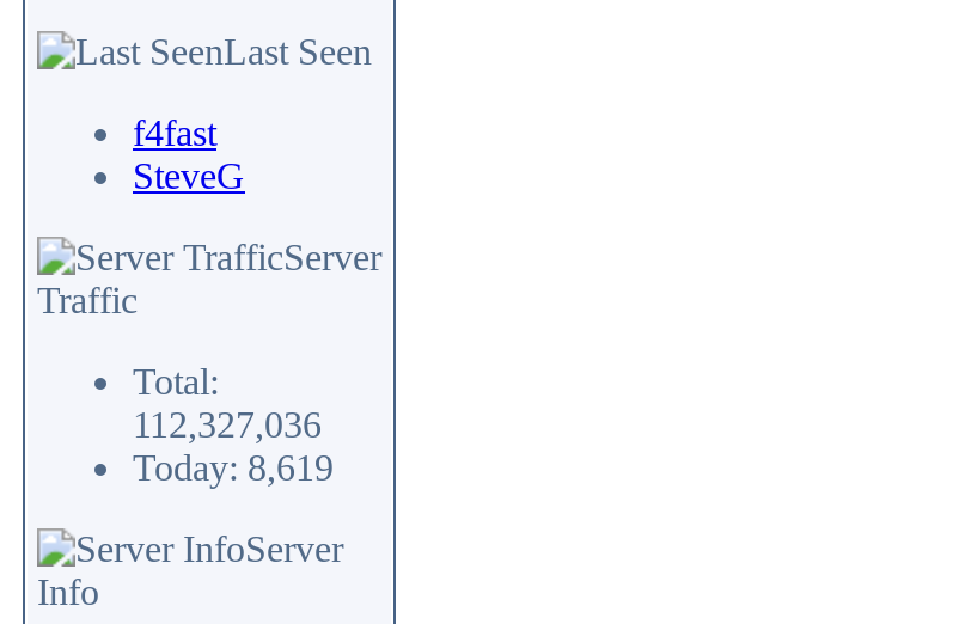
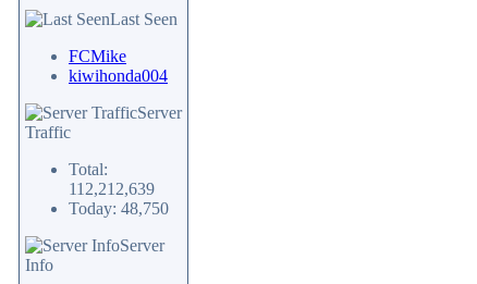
[133,112,245,196] f4fast | SteveG -> [69,47,168,85] FCMike | kiwihonda004
[133,404,322,445] 112,327,036 -> [69,180,155,198] 112,212,639
[133,447,334,488] Today: 8,619 -> [69,199,169,218] Today: 48,750

